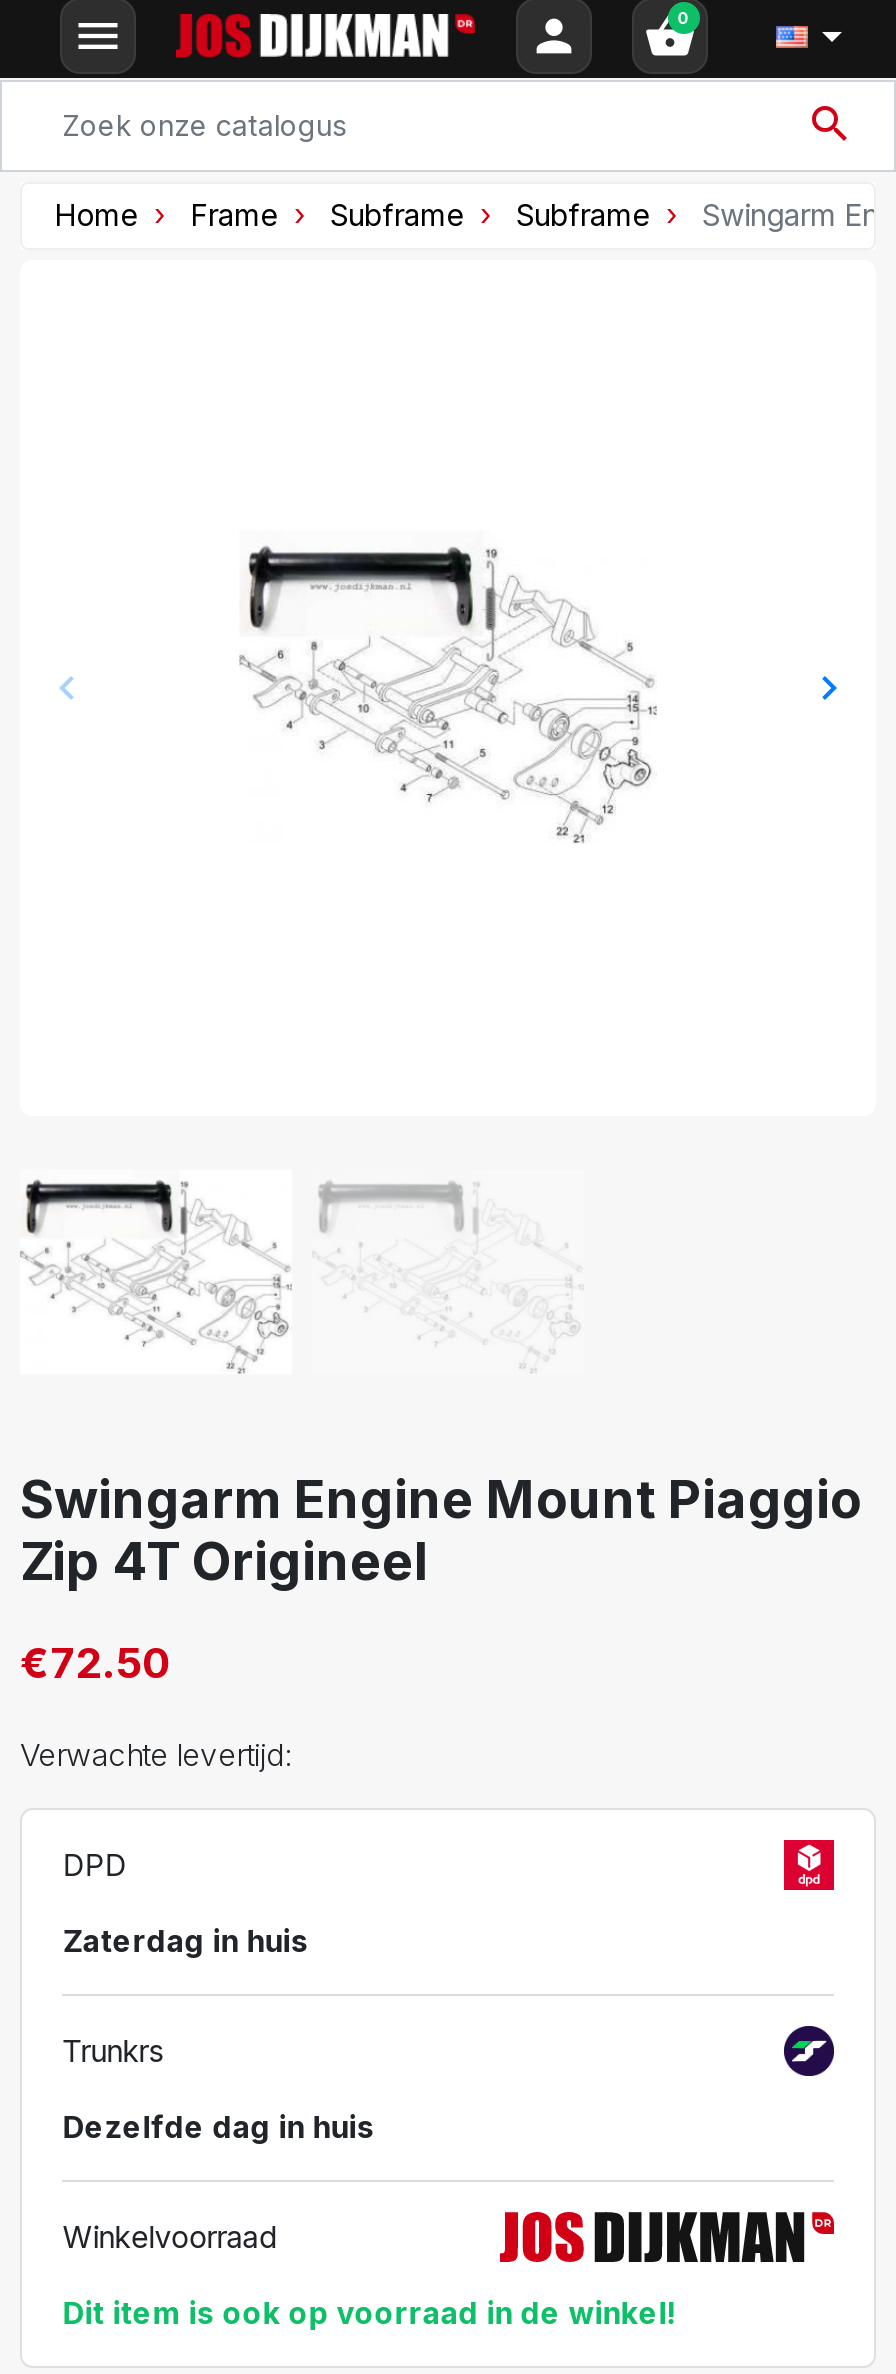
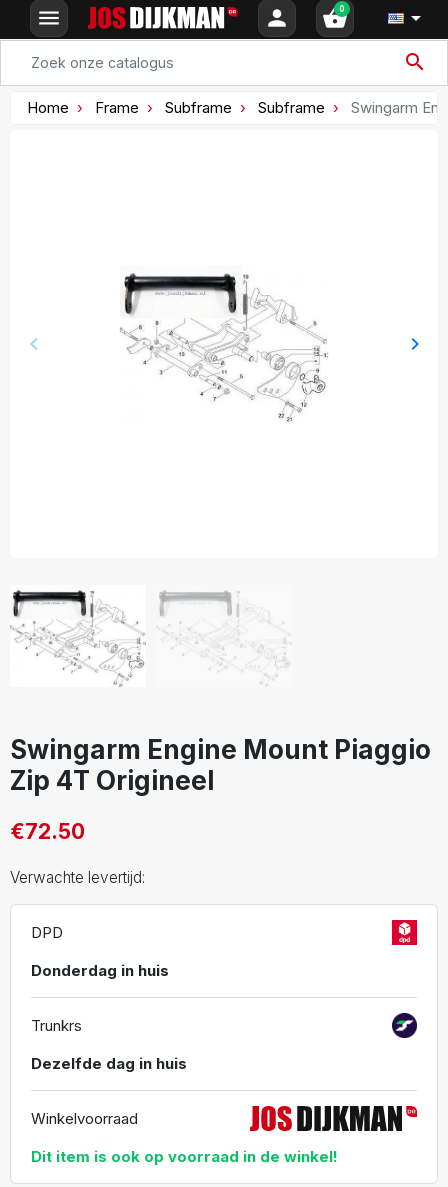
[62,1922,308,1960] Zaterdag in huis -> [31,961,169,980] Donderdag in huis

